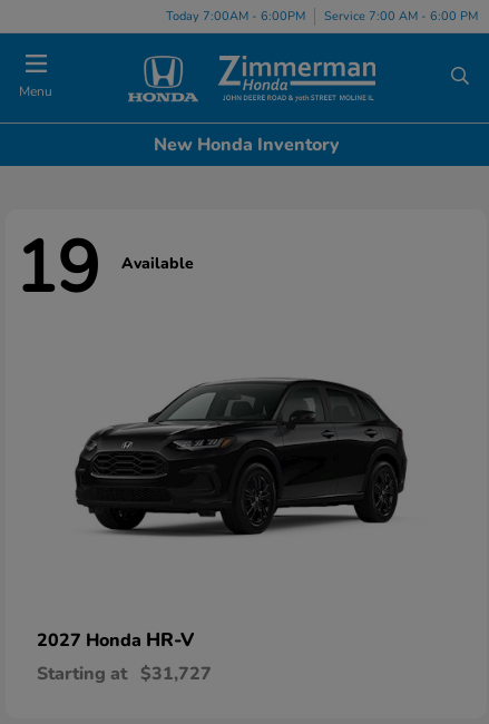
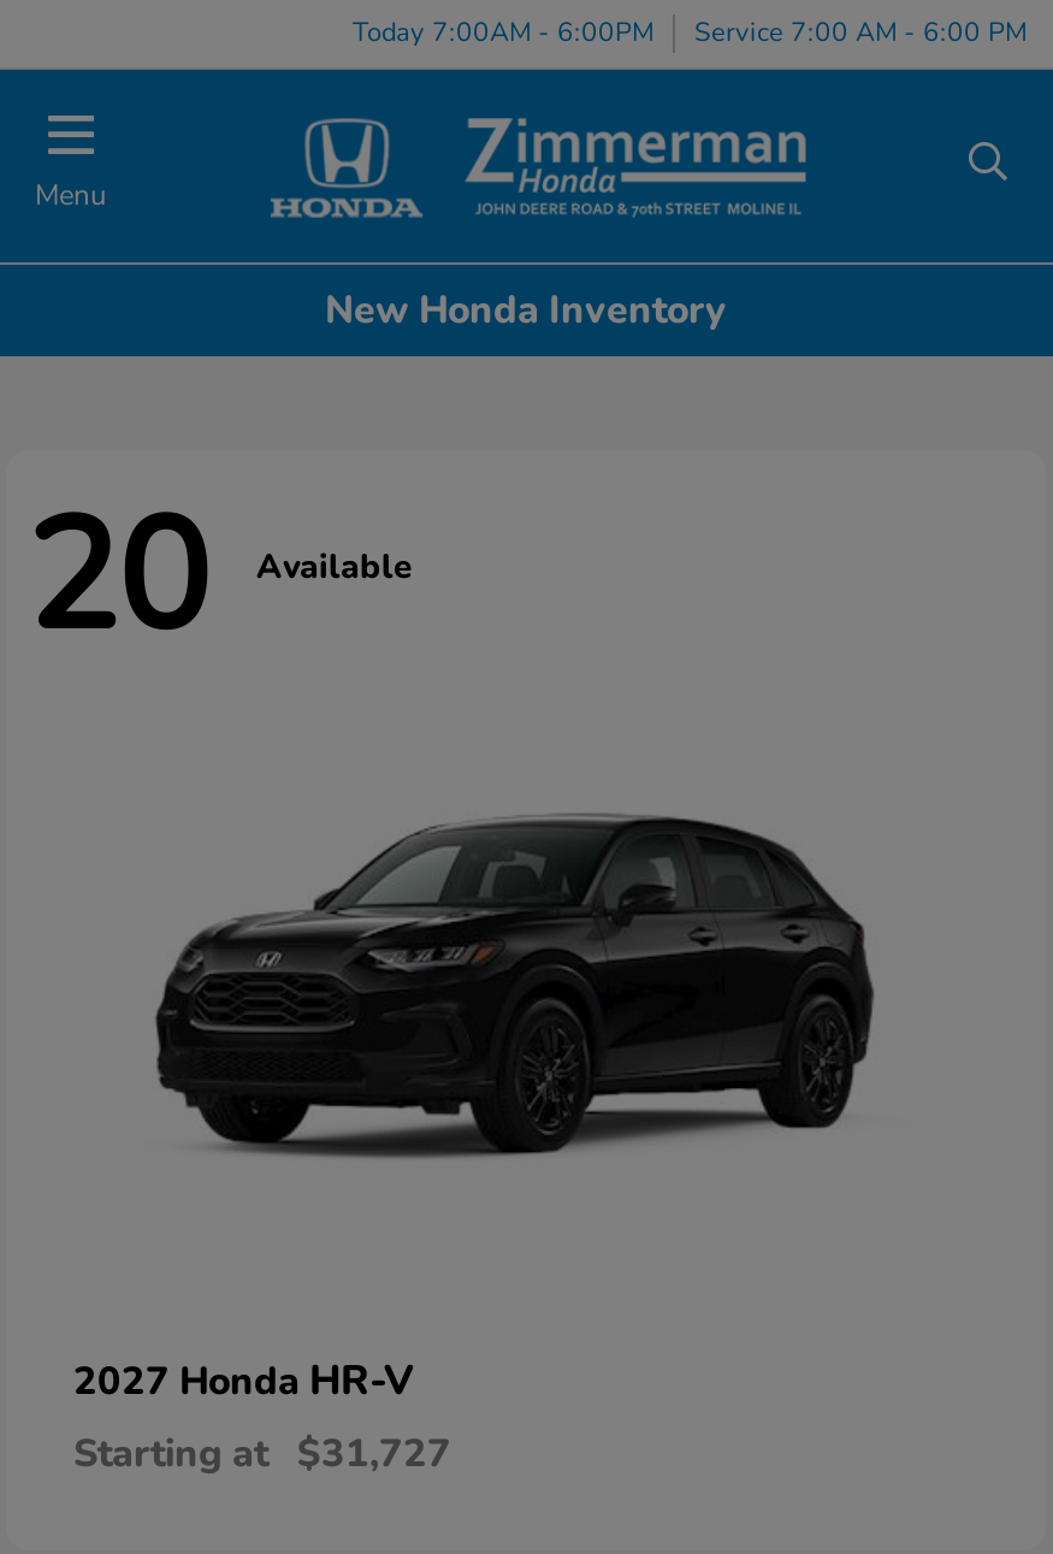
[14,219,194,317] 19 Available -> [25,471,413,683] 20 Available

